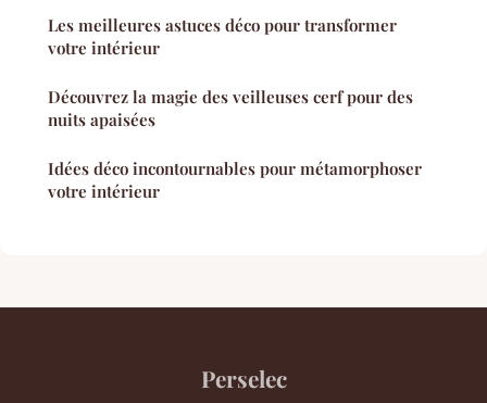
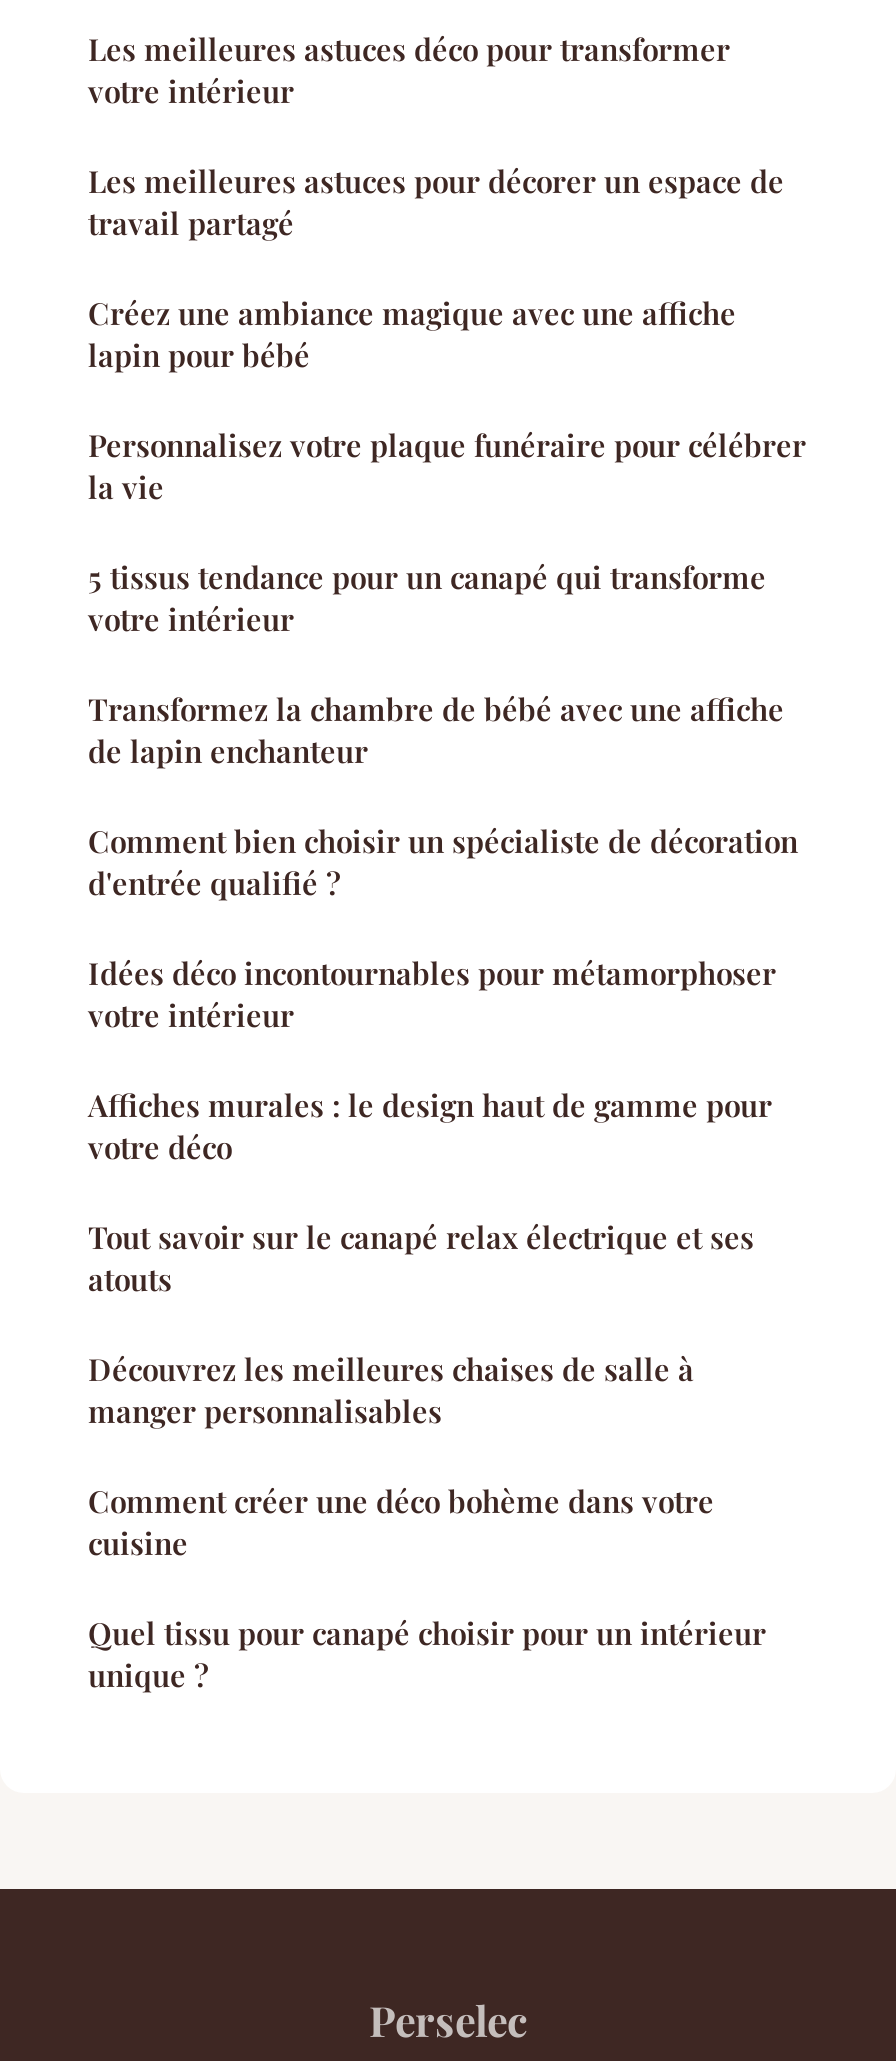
[48,85,413,130] Découvrez la magie des veilleuses cerf pour des | nuits apaisées -> [88,161,806,903] Les meilleures astuces pour décorer un espace de | travail partagé | Créez une ambiance magique avec une affiche | lapin pour bébé | Personnalisez votre plaque funéraire pour célébrer | la vie | 5 tissus tendance pour un canapé qui transforme | votre intérieur | Transformez la chambre de bébé avec une affiche | de lapin enchanteur | Comment bien choisir un spécialiste de décoration | d'entrée qualifié ?
none -> [88,1085,772,1695] Affiches murales : le design haut de gamme pour | votre déco | Tout savoir sur le canapé relax électrique et ses | atouts | Découvrez les meilleures chaises de salle à | manger personnalisables | Comment créer une déco bohème dans votre | cuisine | Quel tissu pour canapé choisir pour un intérieur | unique ?

